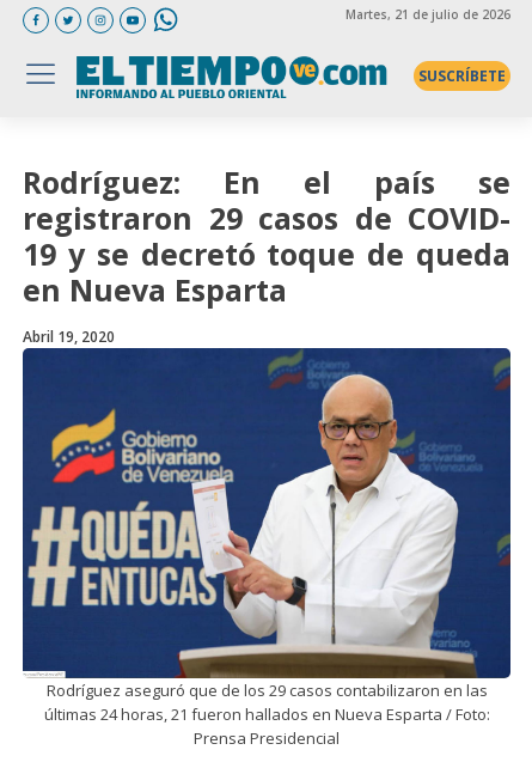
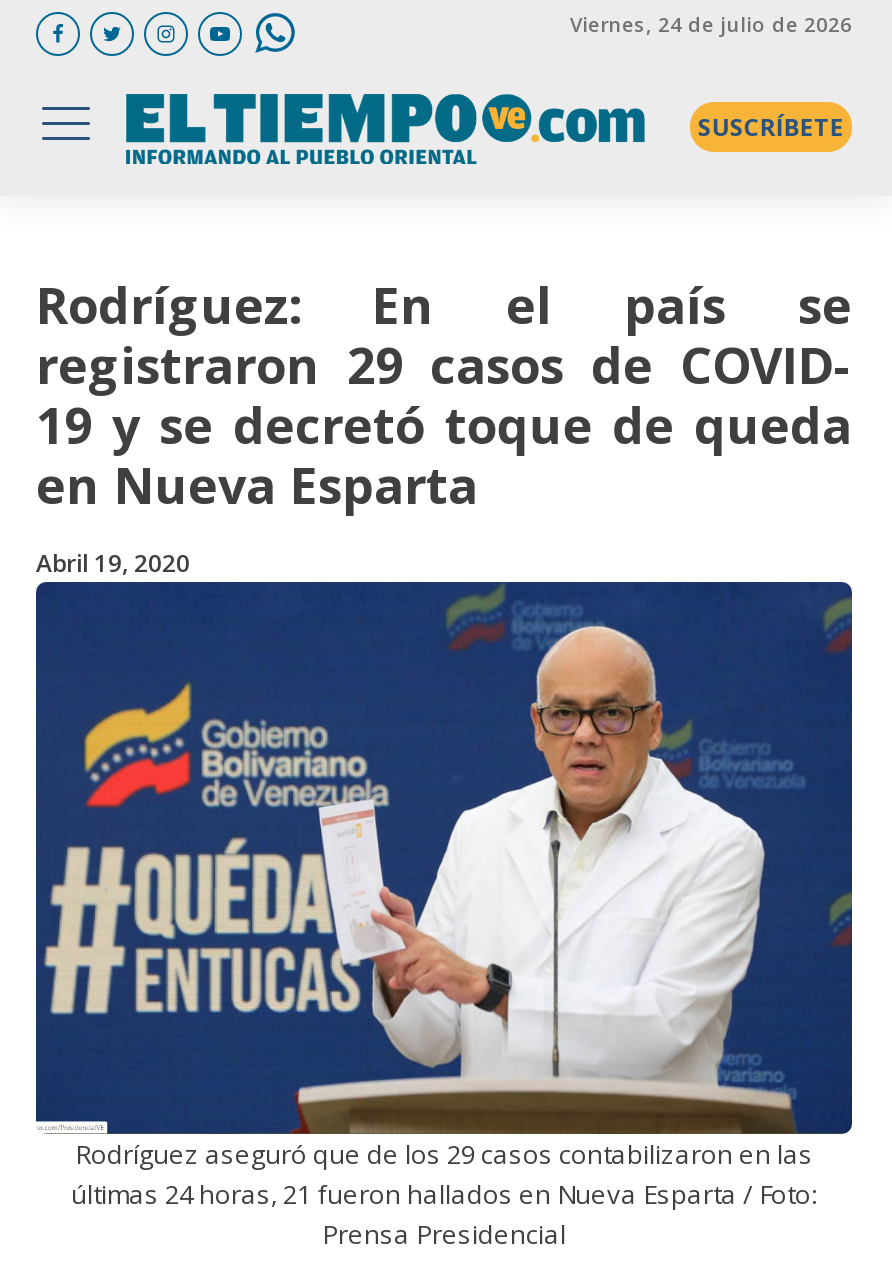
[346,5,510,22] Martes, 21 de julio de 2026 -> [570,9,852,37] Viernes, 24 de julio de 2026

